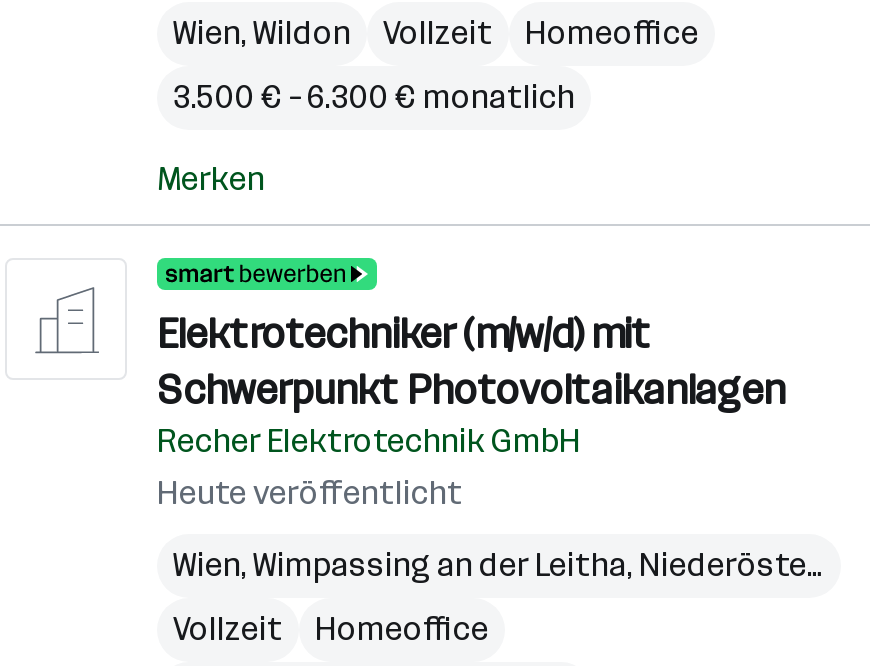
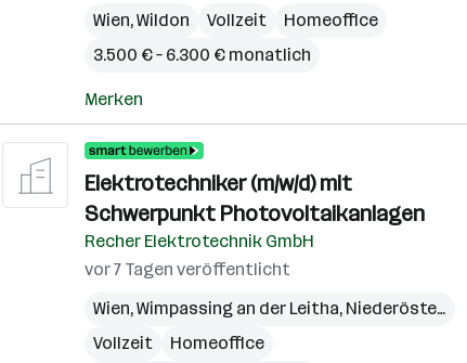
[157,474,463,512] Heute veröffentlicht -> [85,259,290,280] vor 7 Tagen veröffentlicht

